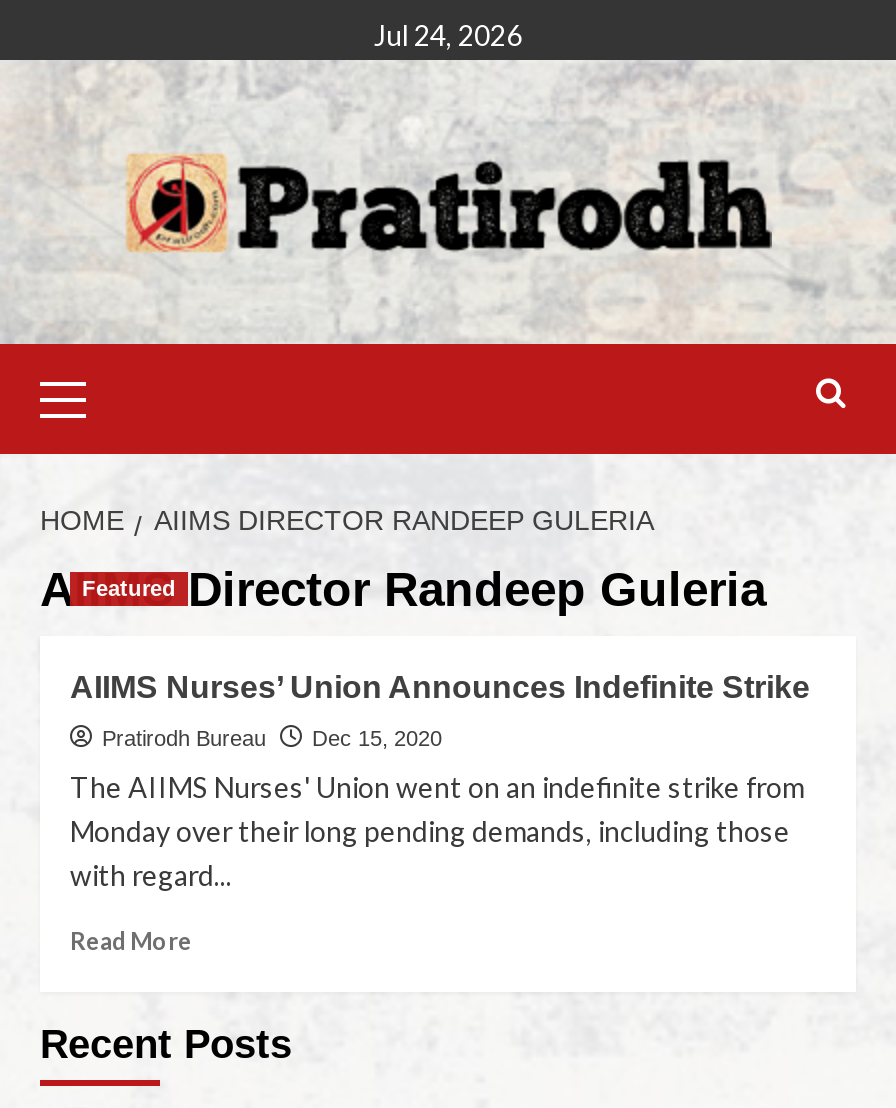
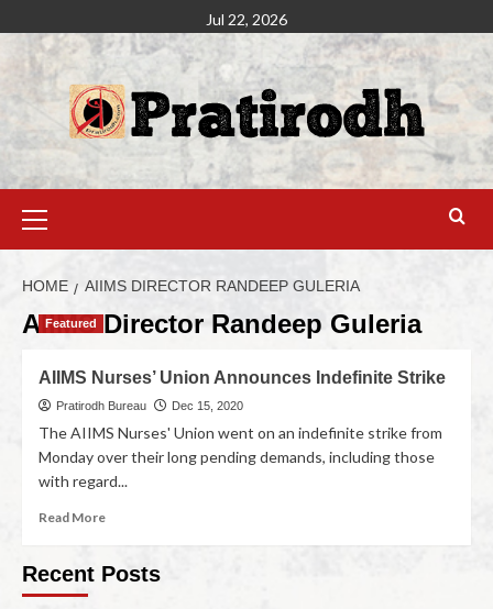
[374,18,522,52] Jul 24, 2026 -> [206,10,287,29] Jul 22, 2026

